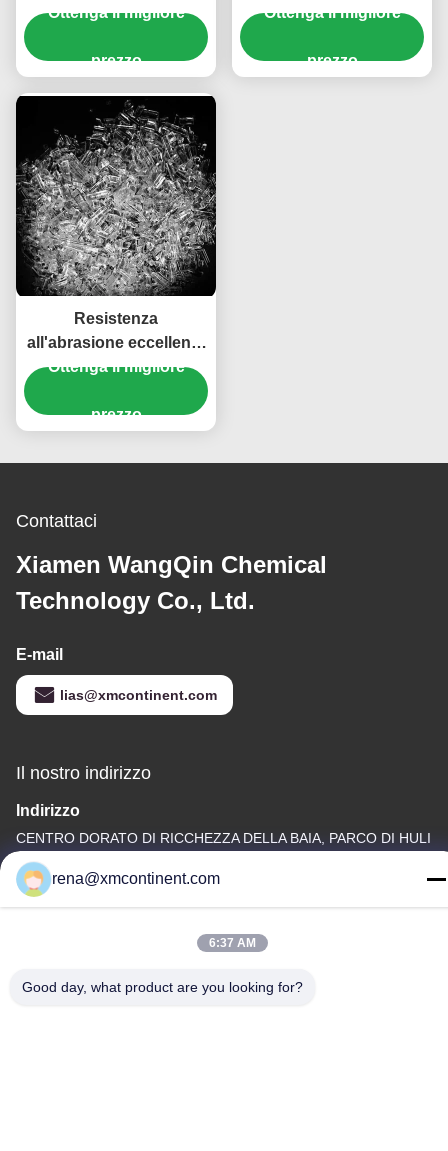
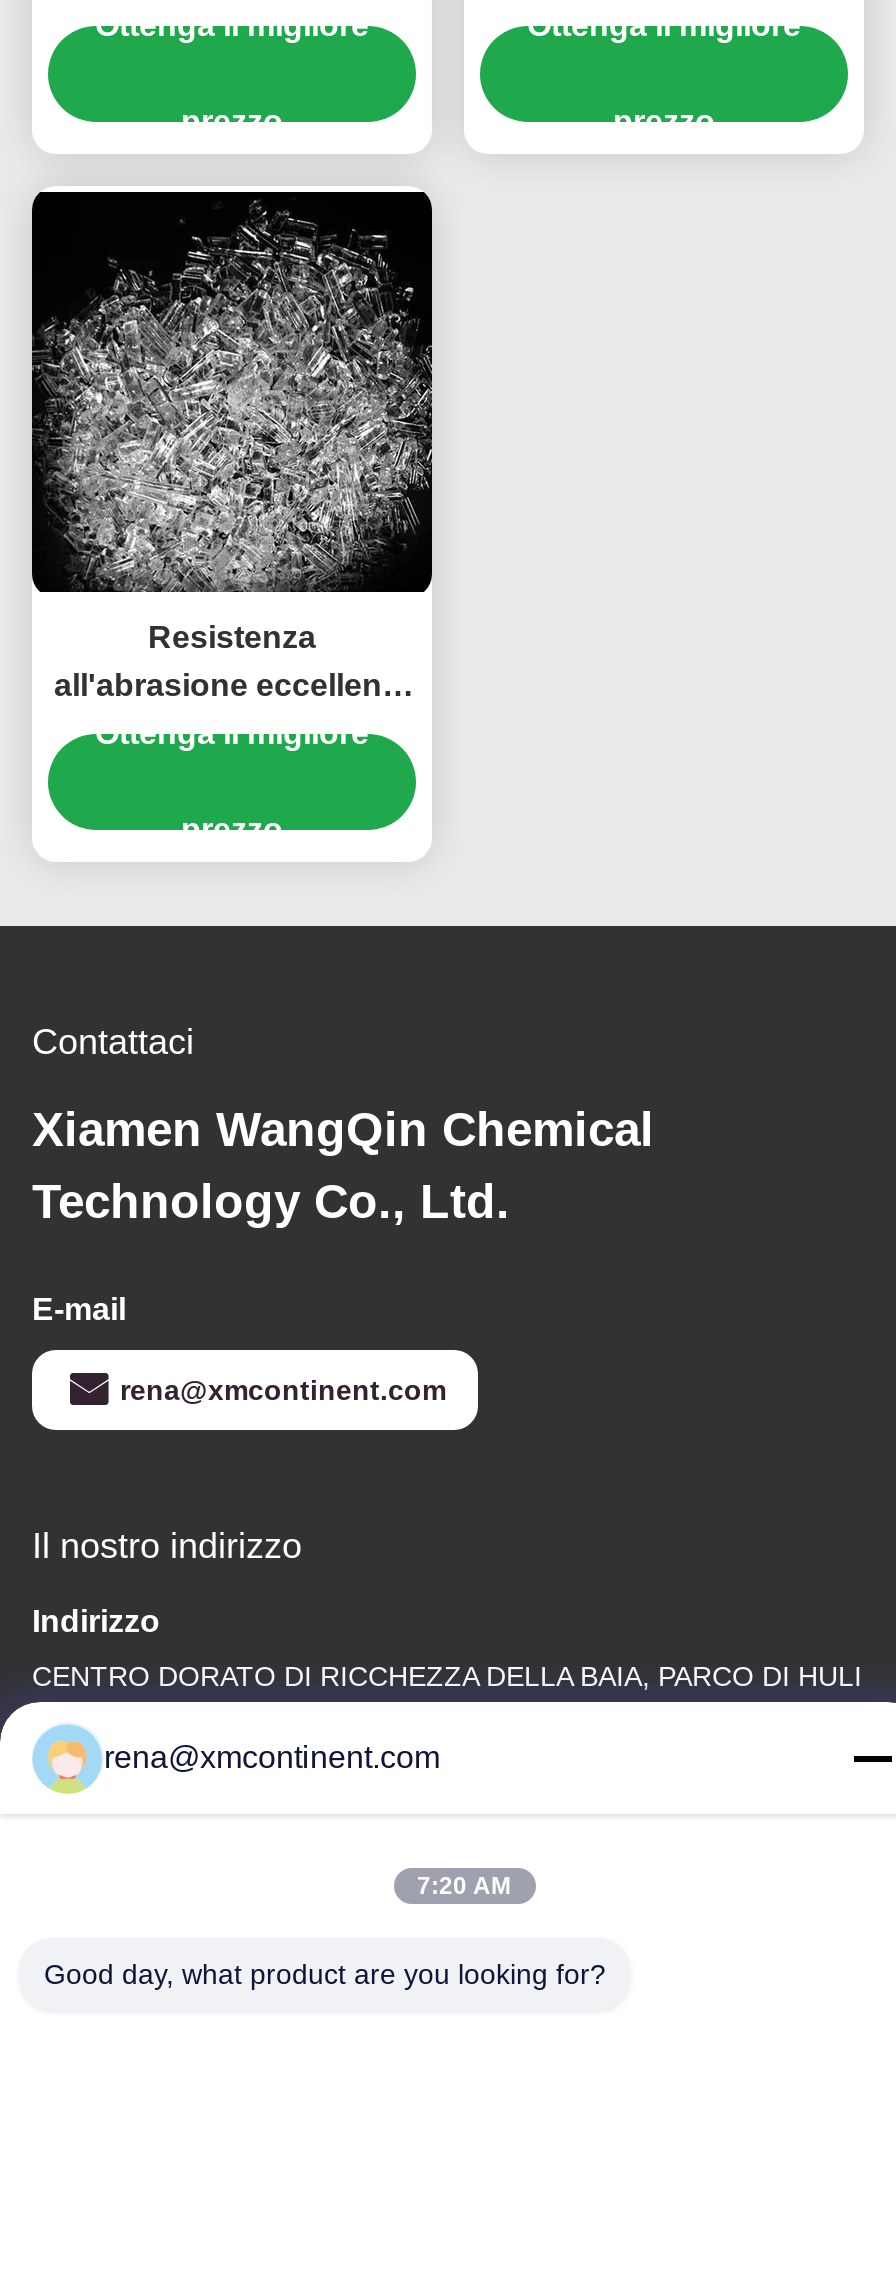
[60,687,217,703] lias@xmcontinent.com -> [120,1374,446,1406] rena@xmcontinent.com
[208,936,255,950] 6:37 AM -> [417,1872,511,1900] 7:20 AM

